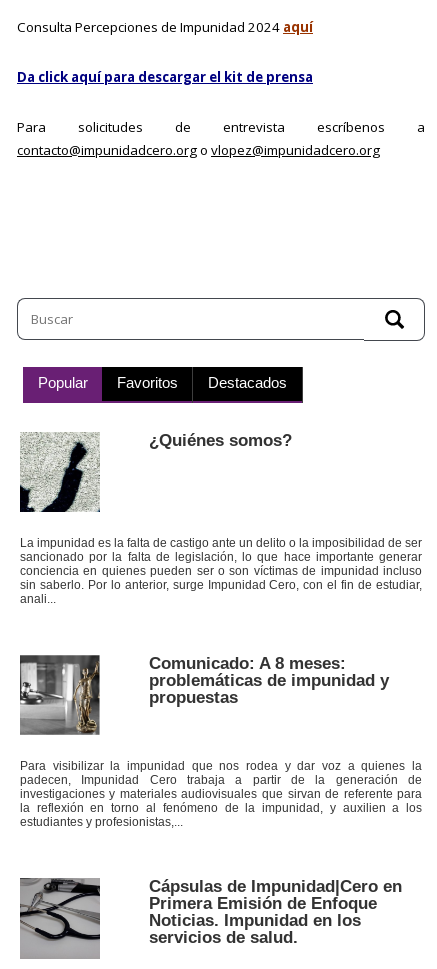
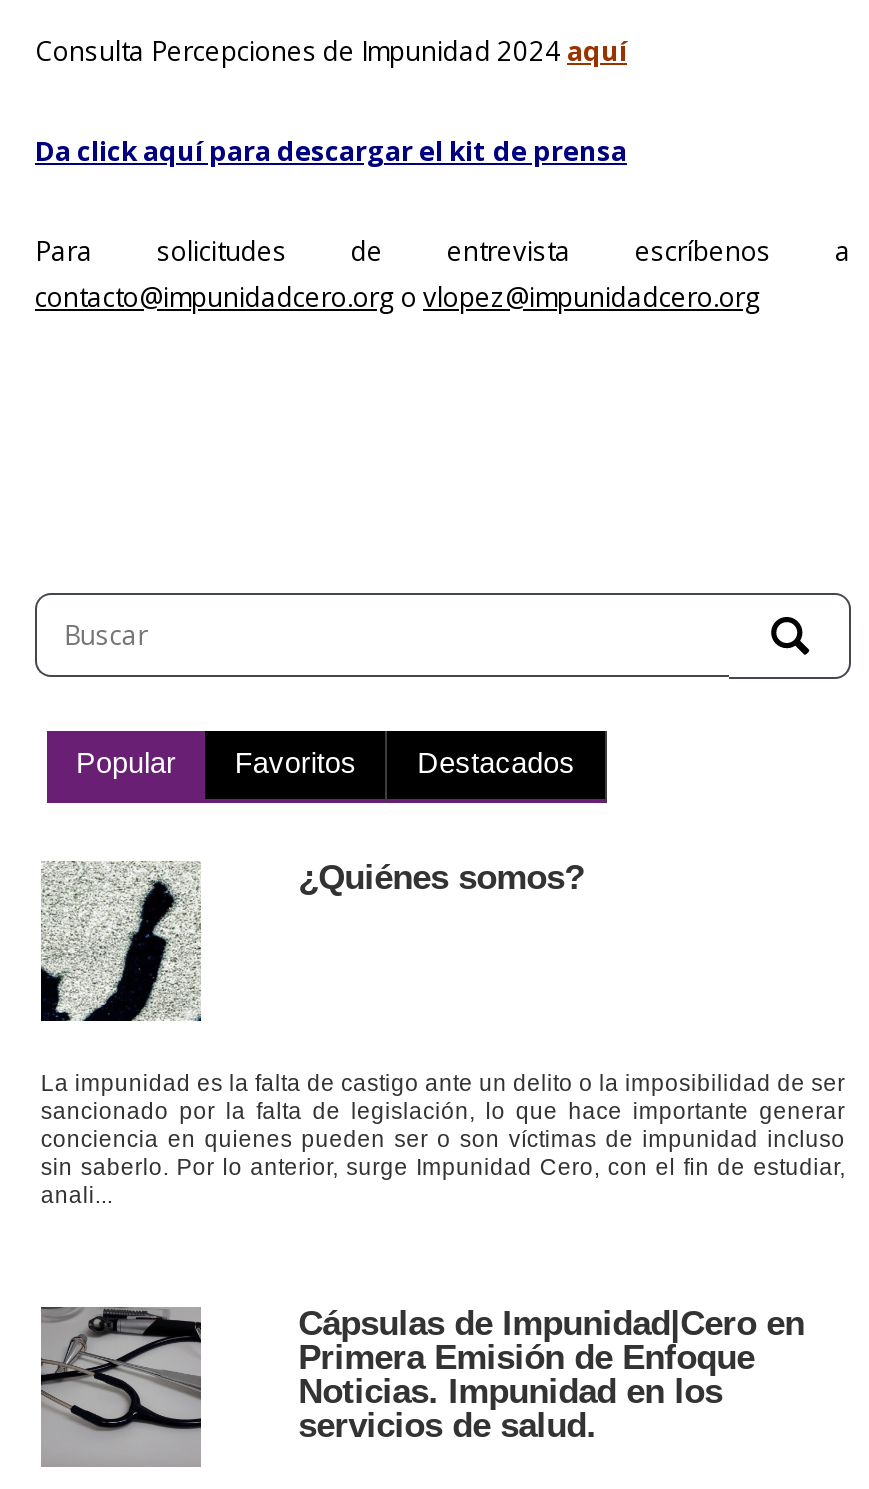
[20,655,422,828] [image] | Para visibilizar la impunidad que nos rodea y dar voz a quienes la | padecen, Impunidad Cero trabaja a partir de la generación de | investigaciones y materiales audiovisuales que sirvan de referente para | la reflexión en torno al fenómeno de la impunidad, y auxilien a los | estudiantes y profesionistas,... -> none
[149,653,389,707] Comunicado: A 8 meses: | problemáticas de impunidad y | propuestas -> none

